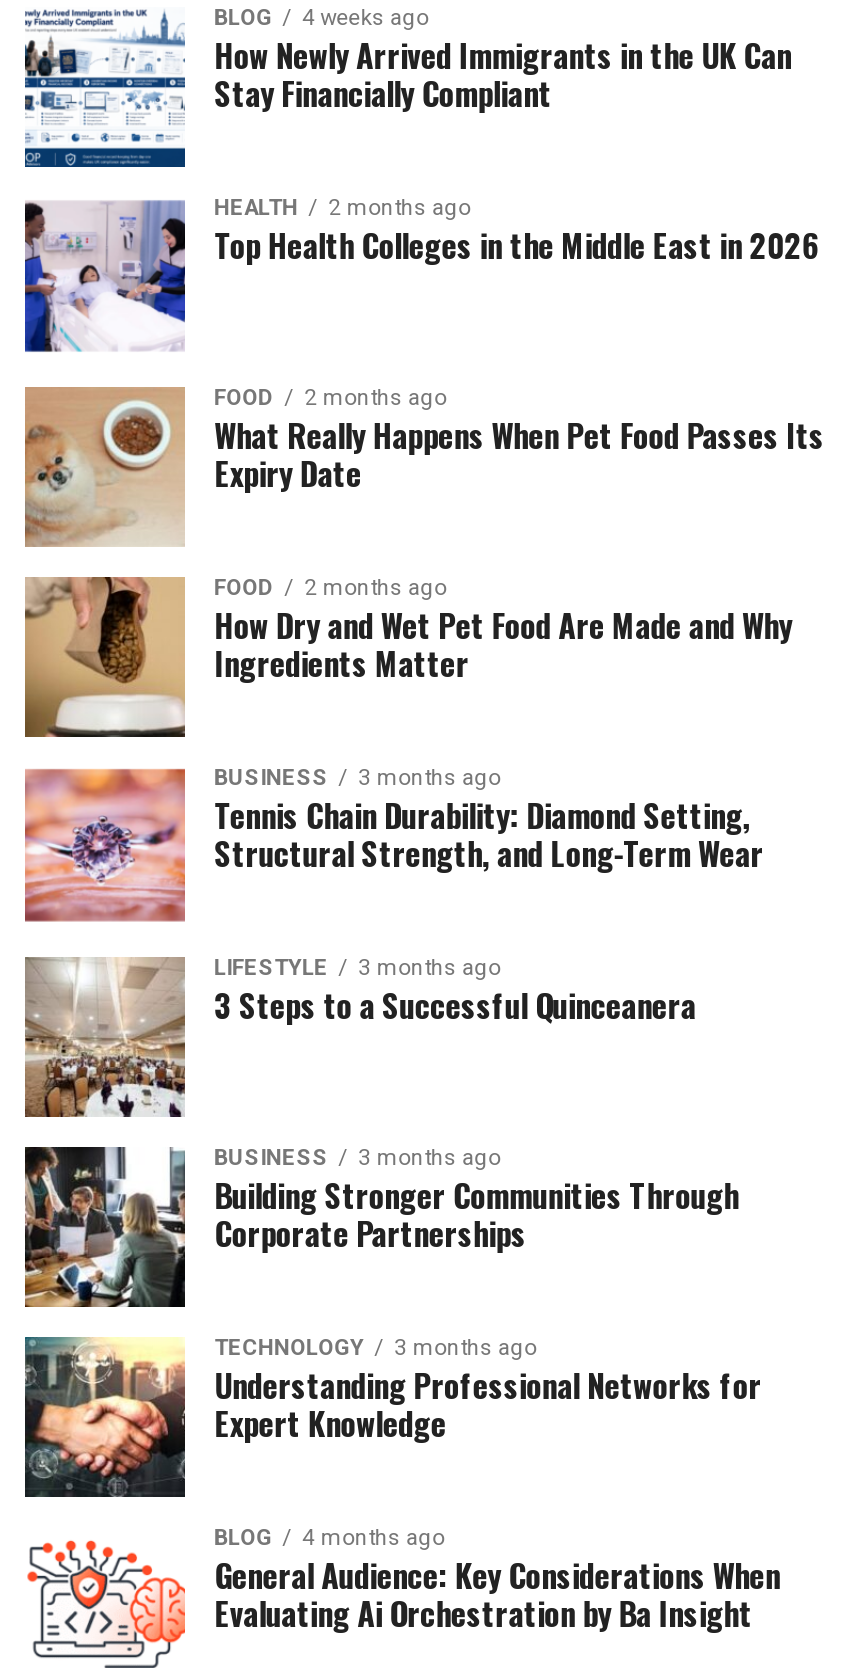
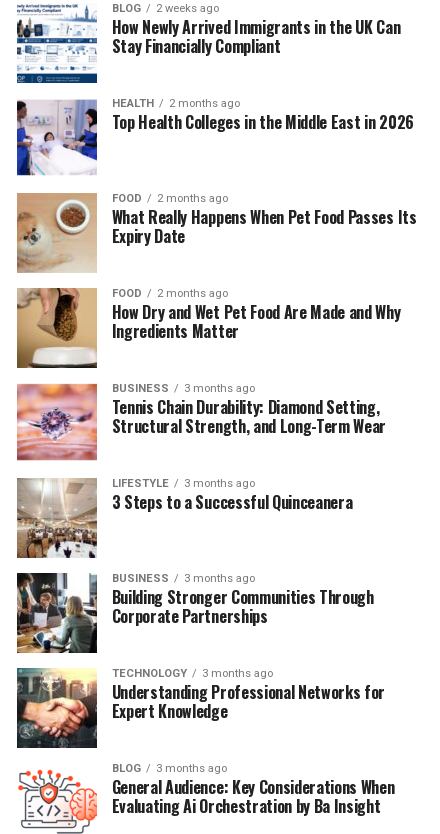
[302,4,428,30] 4 weeks ago -> [156,2,219,15] 2 weeks ago
[214,1524,444,1550] BLOG 4 months ago -> [112,762,227,775] BLOG 3 months ago

